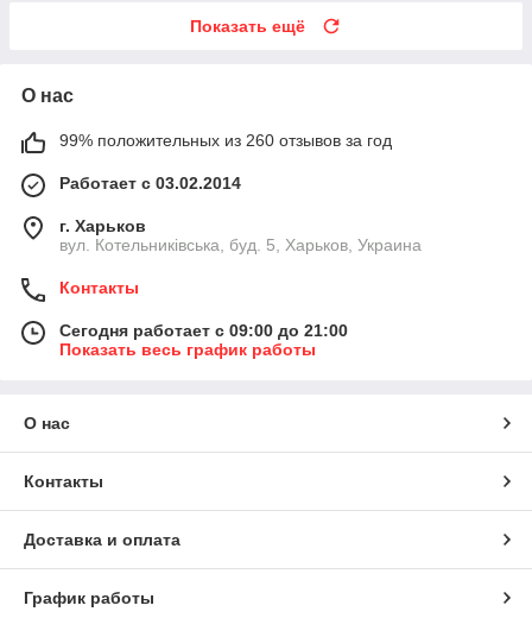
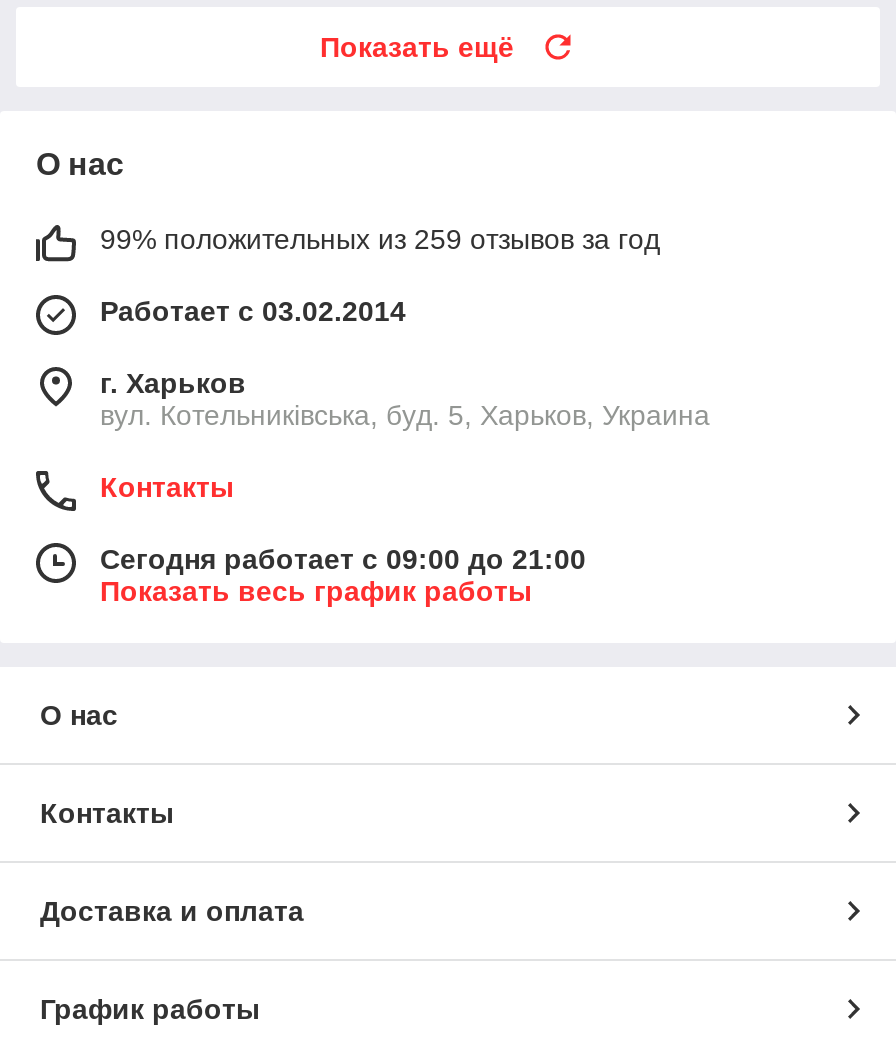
[59,131,392,150] 99% положительных из 260 отзывов за год -> [100,224,660,256] 99% положительных из 259 отзывов за год

